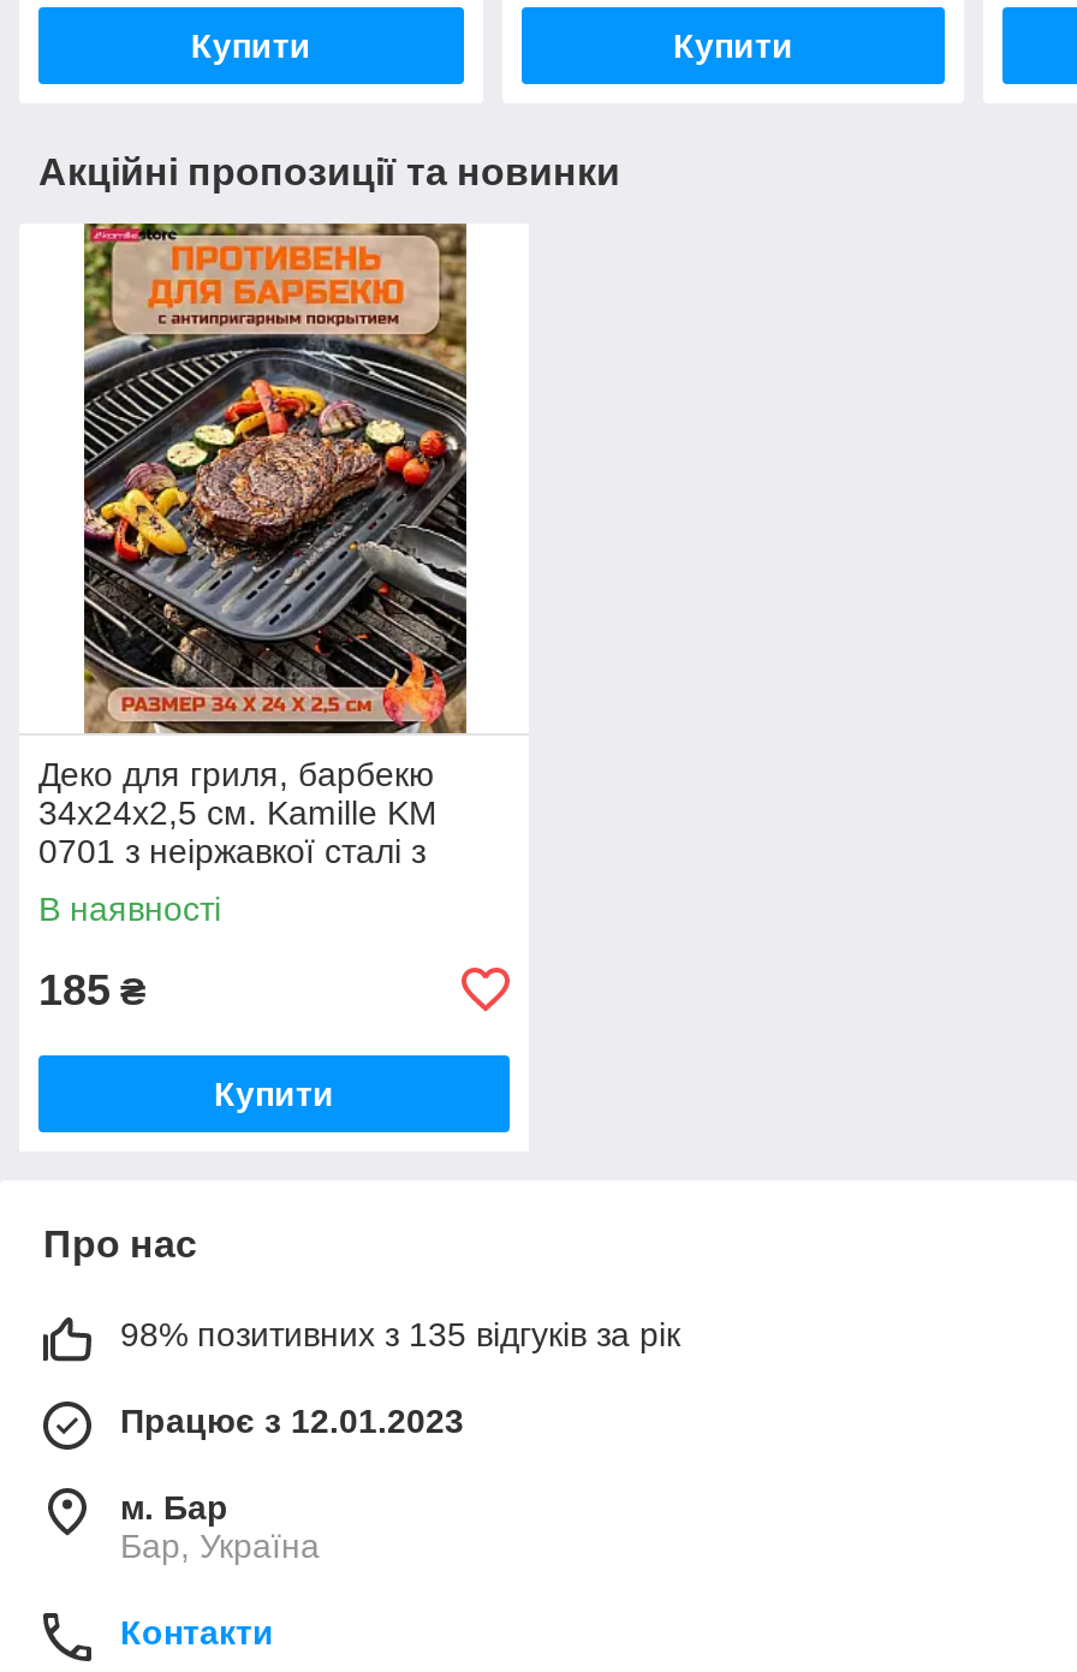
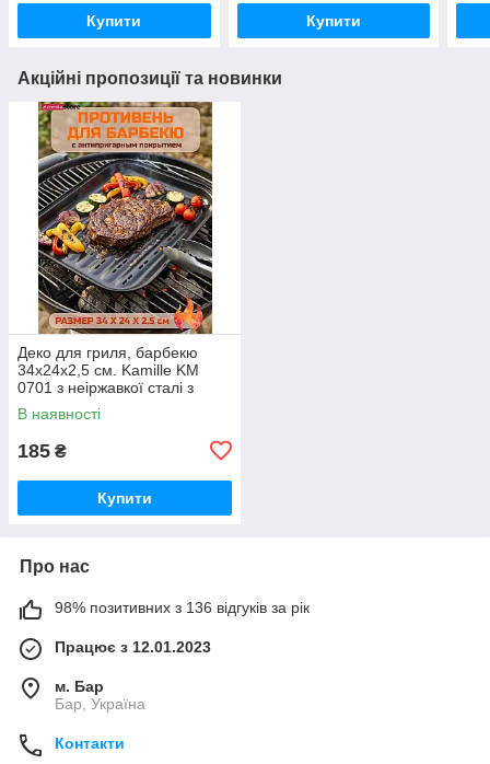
[120,1315,680,1353] 98% позитивних з 135 відгуків за рік -> [55,599,310,616] 98% позитивних з 136 відгуків за рік

